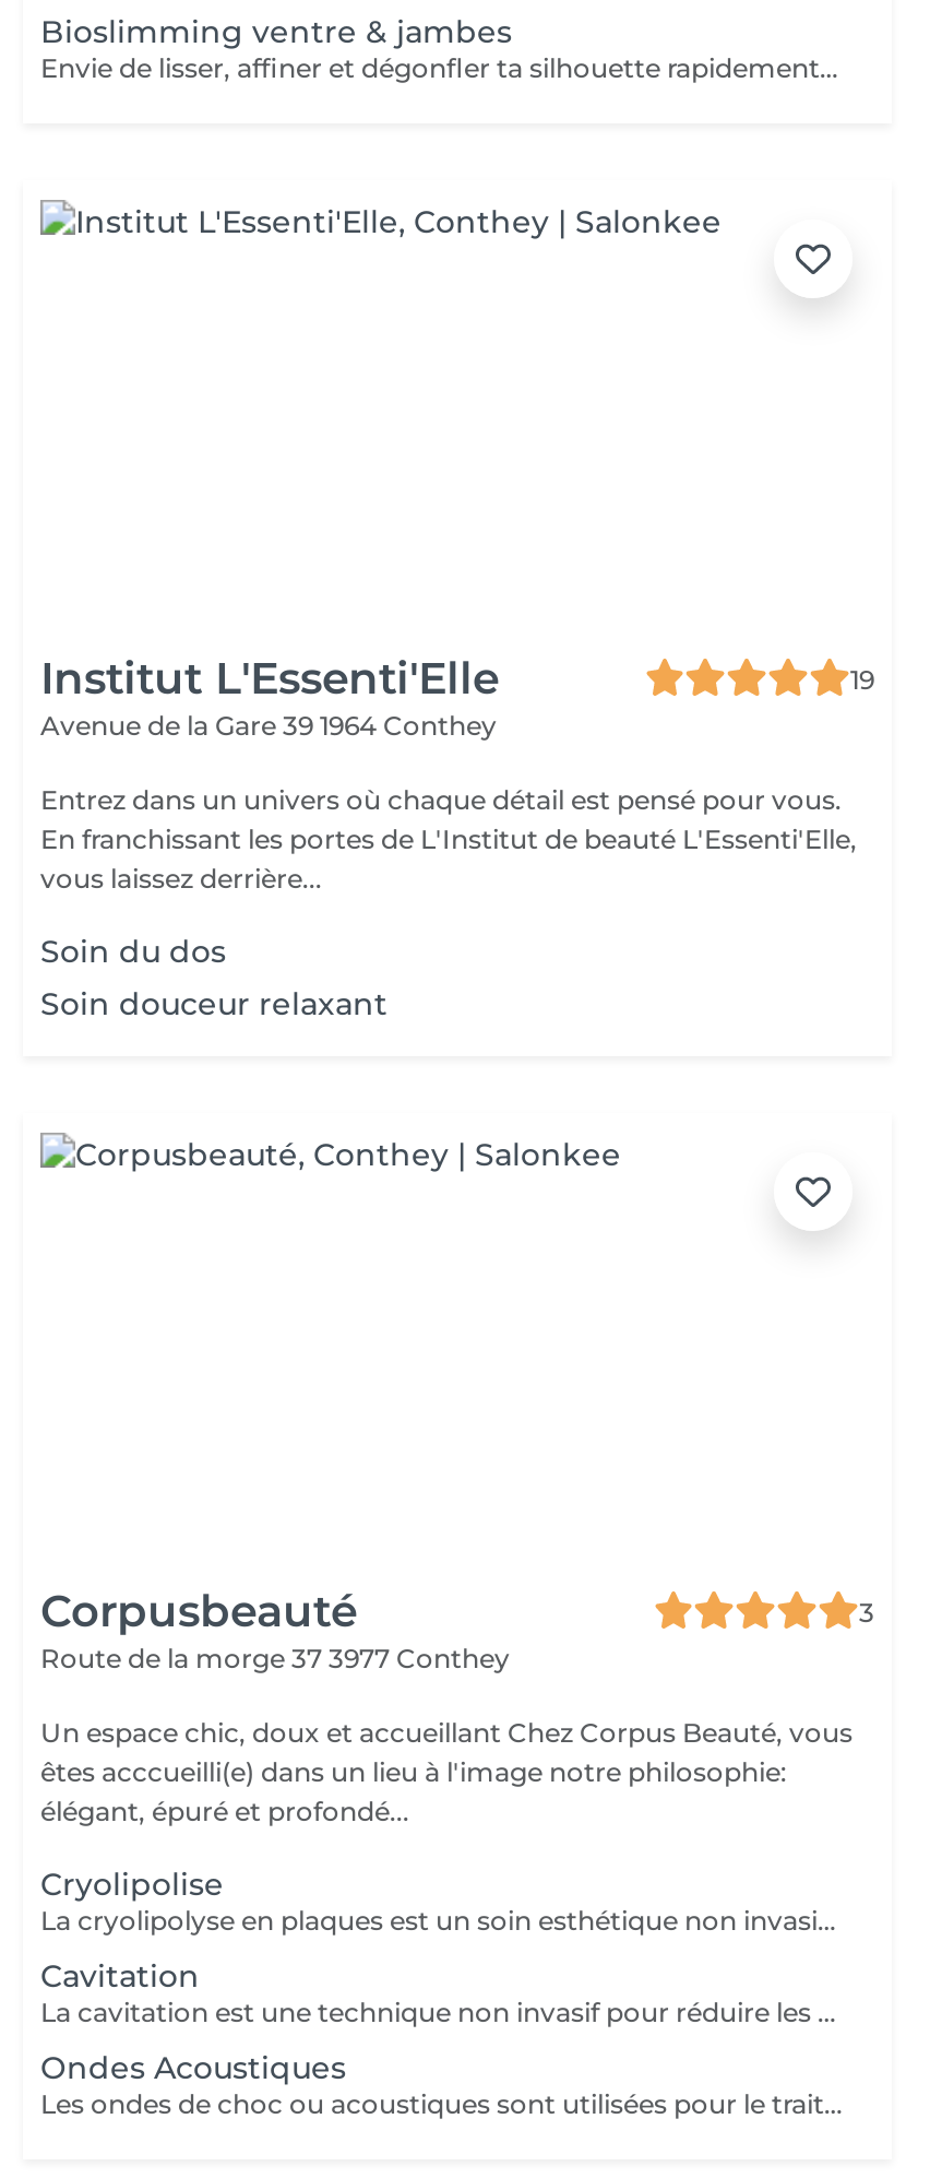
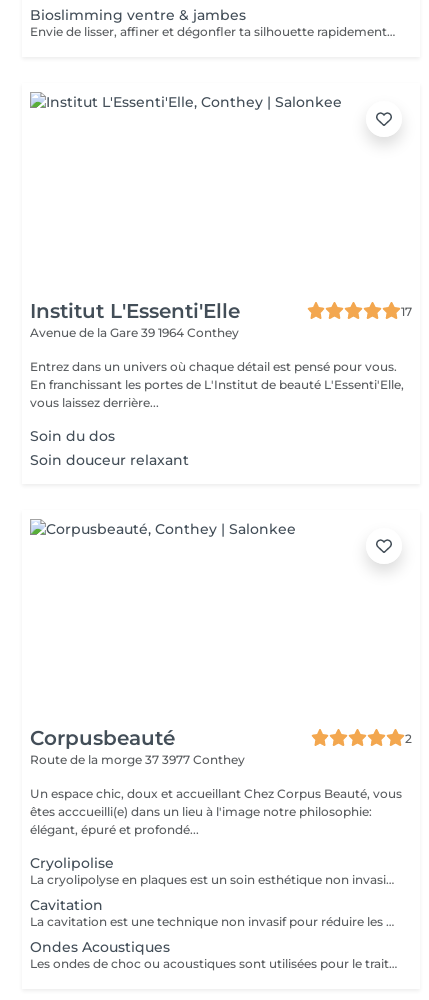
[850,663,874,696] 19 -> [401,304,412,319] 17
[859,1596,874,1629] 3 -> [405,731,412,746] 2

